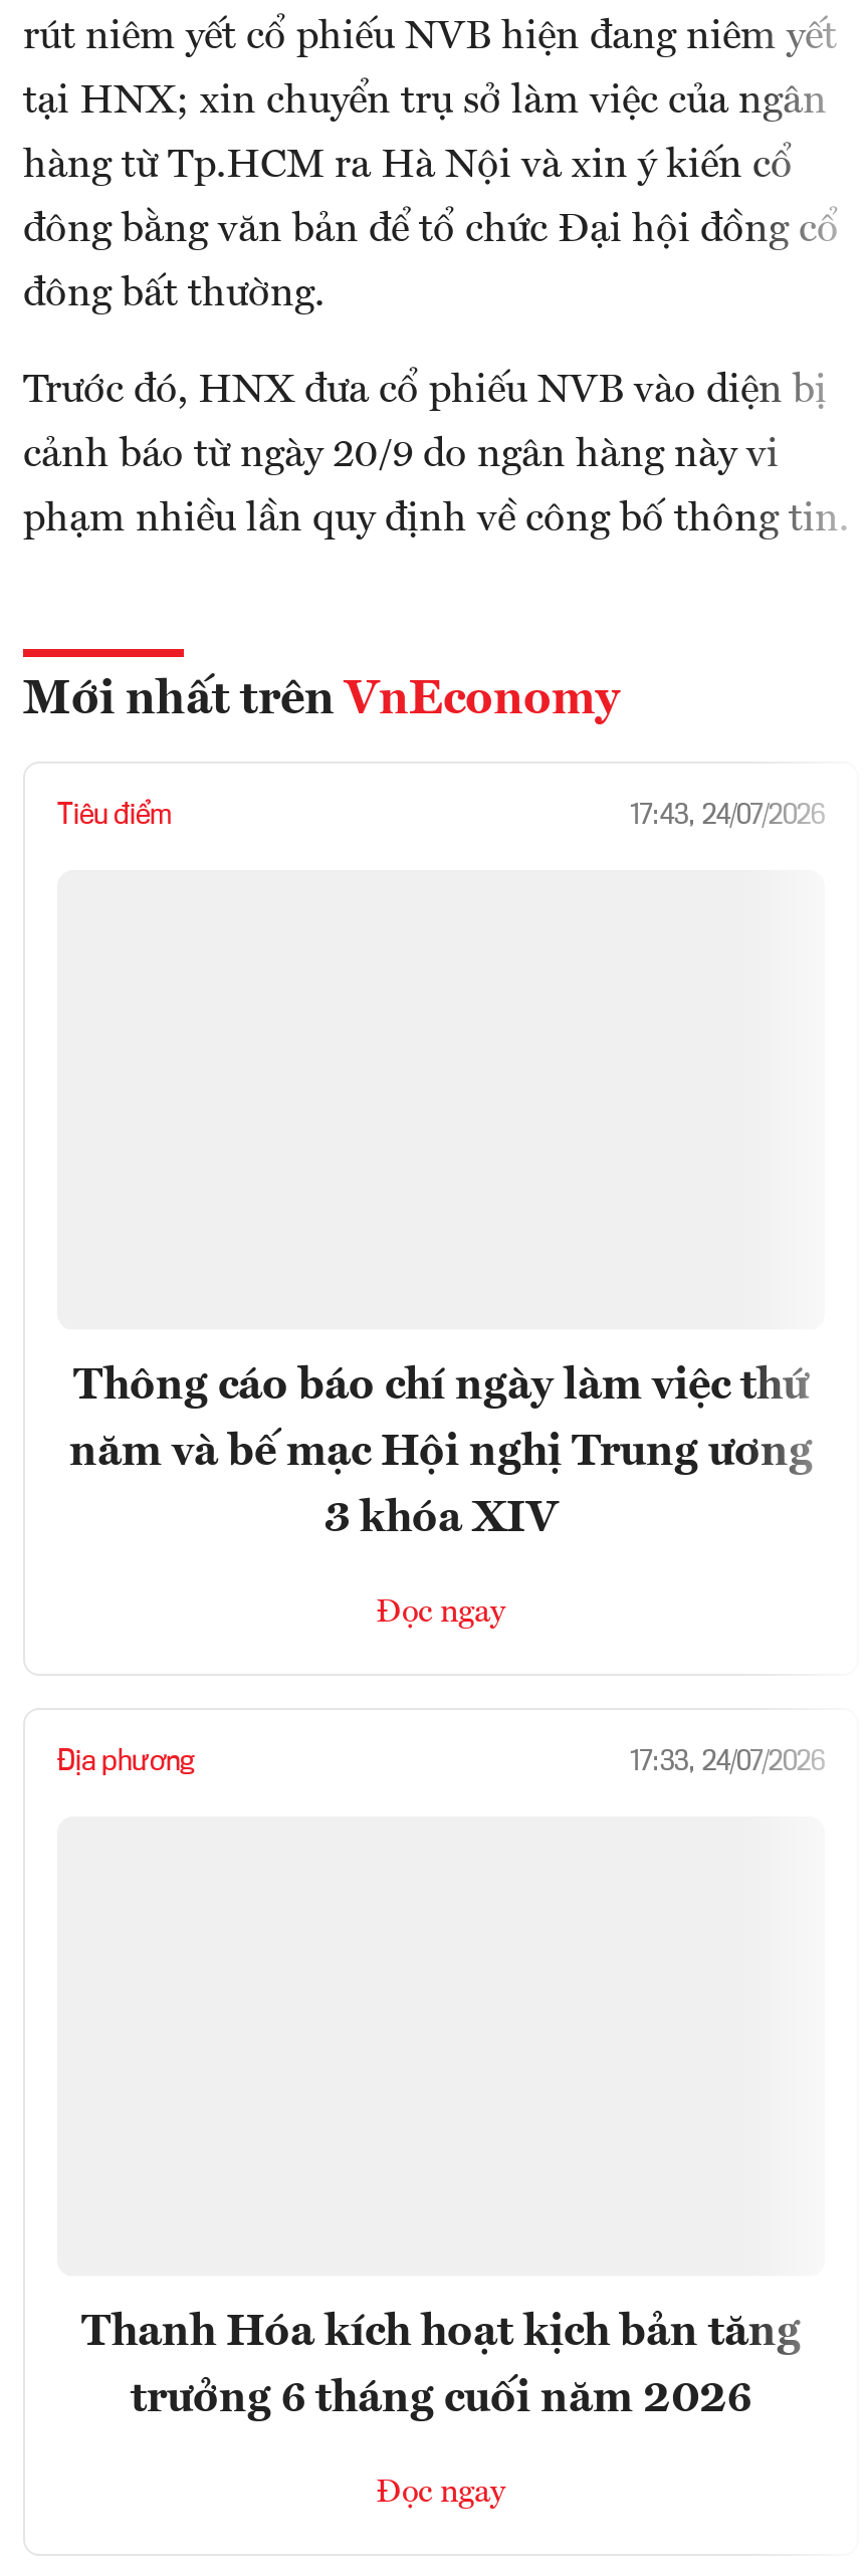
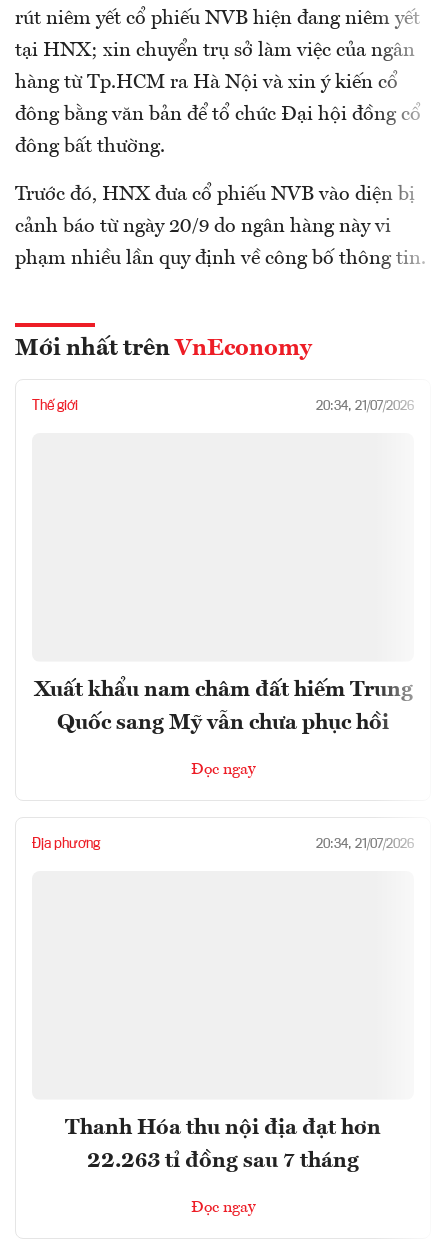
[57,801,825,829] Tiêu điểm | 17:43, 24/07/2026 -> [32,398,414,412] Thế giới | 20:34, 21/07/2026
[69,1364,813,1541] Thông cáo báo chí ngày làm việc thứ | năm và bế mạc Hội nghị Trung ương | 3 khóa XIV -> [33,679,412,734] Xuất khẩu nam châm đất hiếm Trung | Quốc sang Mỹ vẫn chưa phục hồi
[630,1750,825,1776] 17:33, 24/07/2026 -> [316,838,414,851] 20:34, 21/07/2026
[81,2311,801,2355] Thanh Hóa kích hoạt kịch bản tăng -> [65,1117,381,1139] Thanh Hóa thu nội địa đạt hơn
[131,2377,751,2421] trưởng 6 tháng cuối năm 2026 -> [87,1150,359,1172] 22.263 tỉ đồng sau 7 tháng

